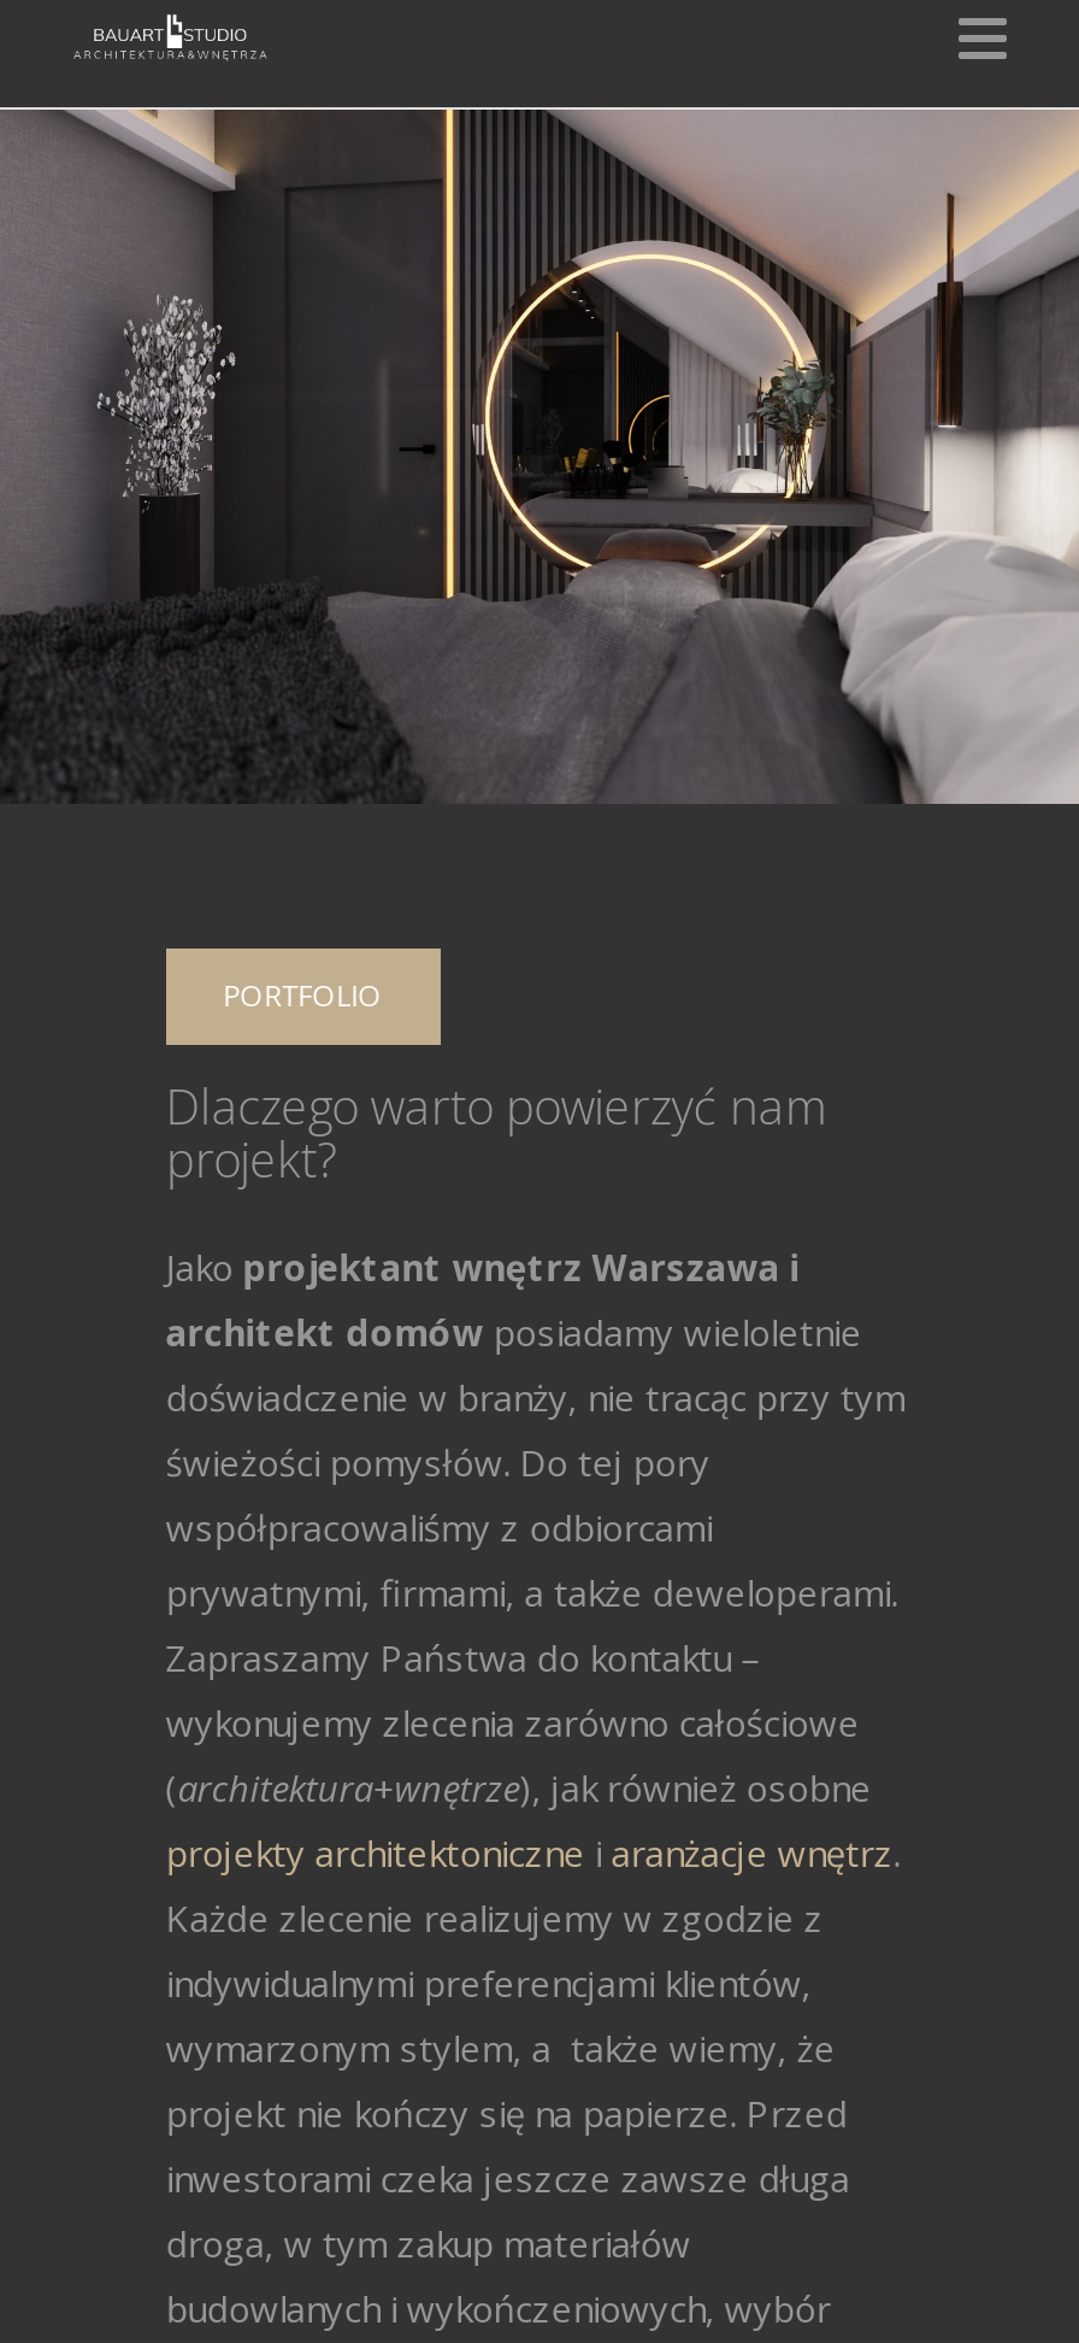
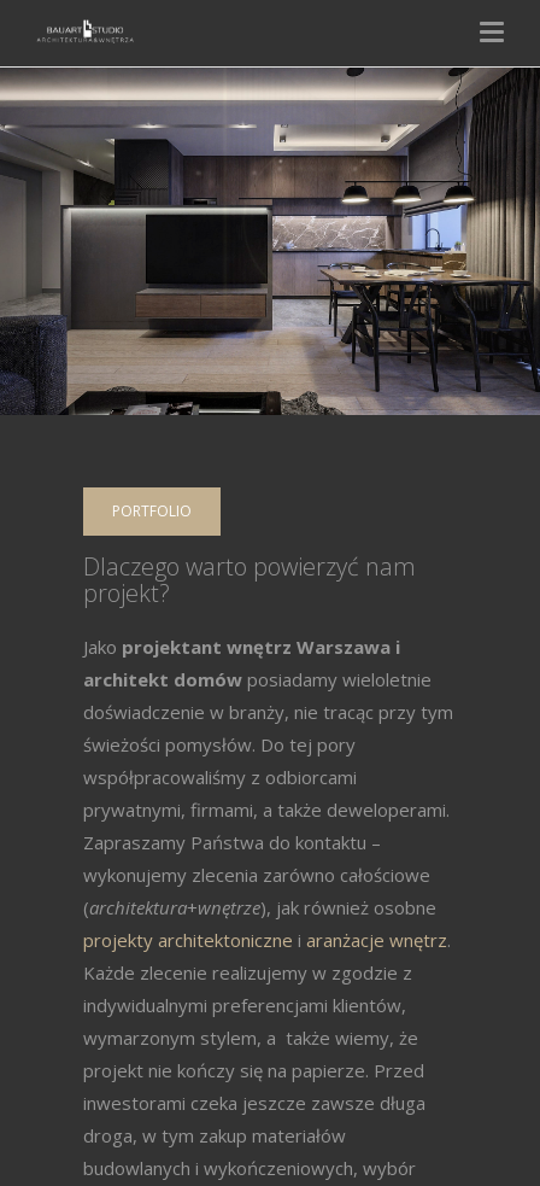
[7,107,1072,804] [image] -> [4,66,536,416] [image]

